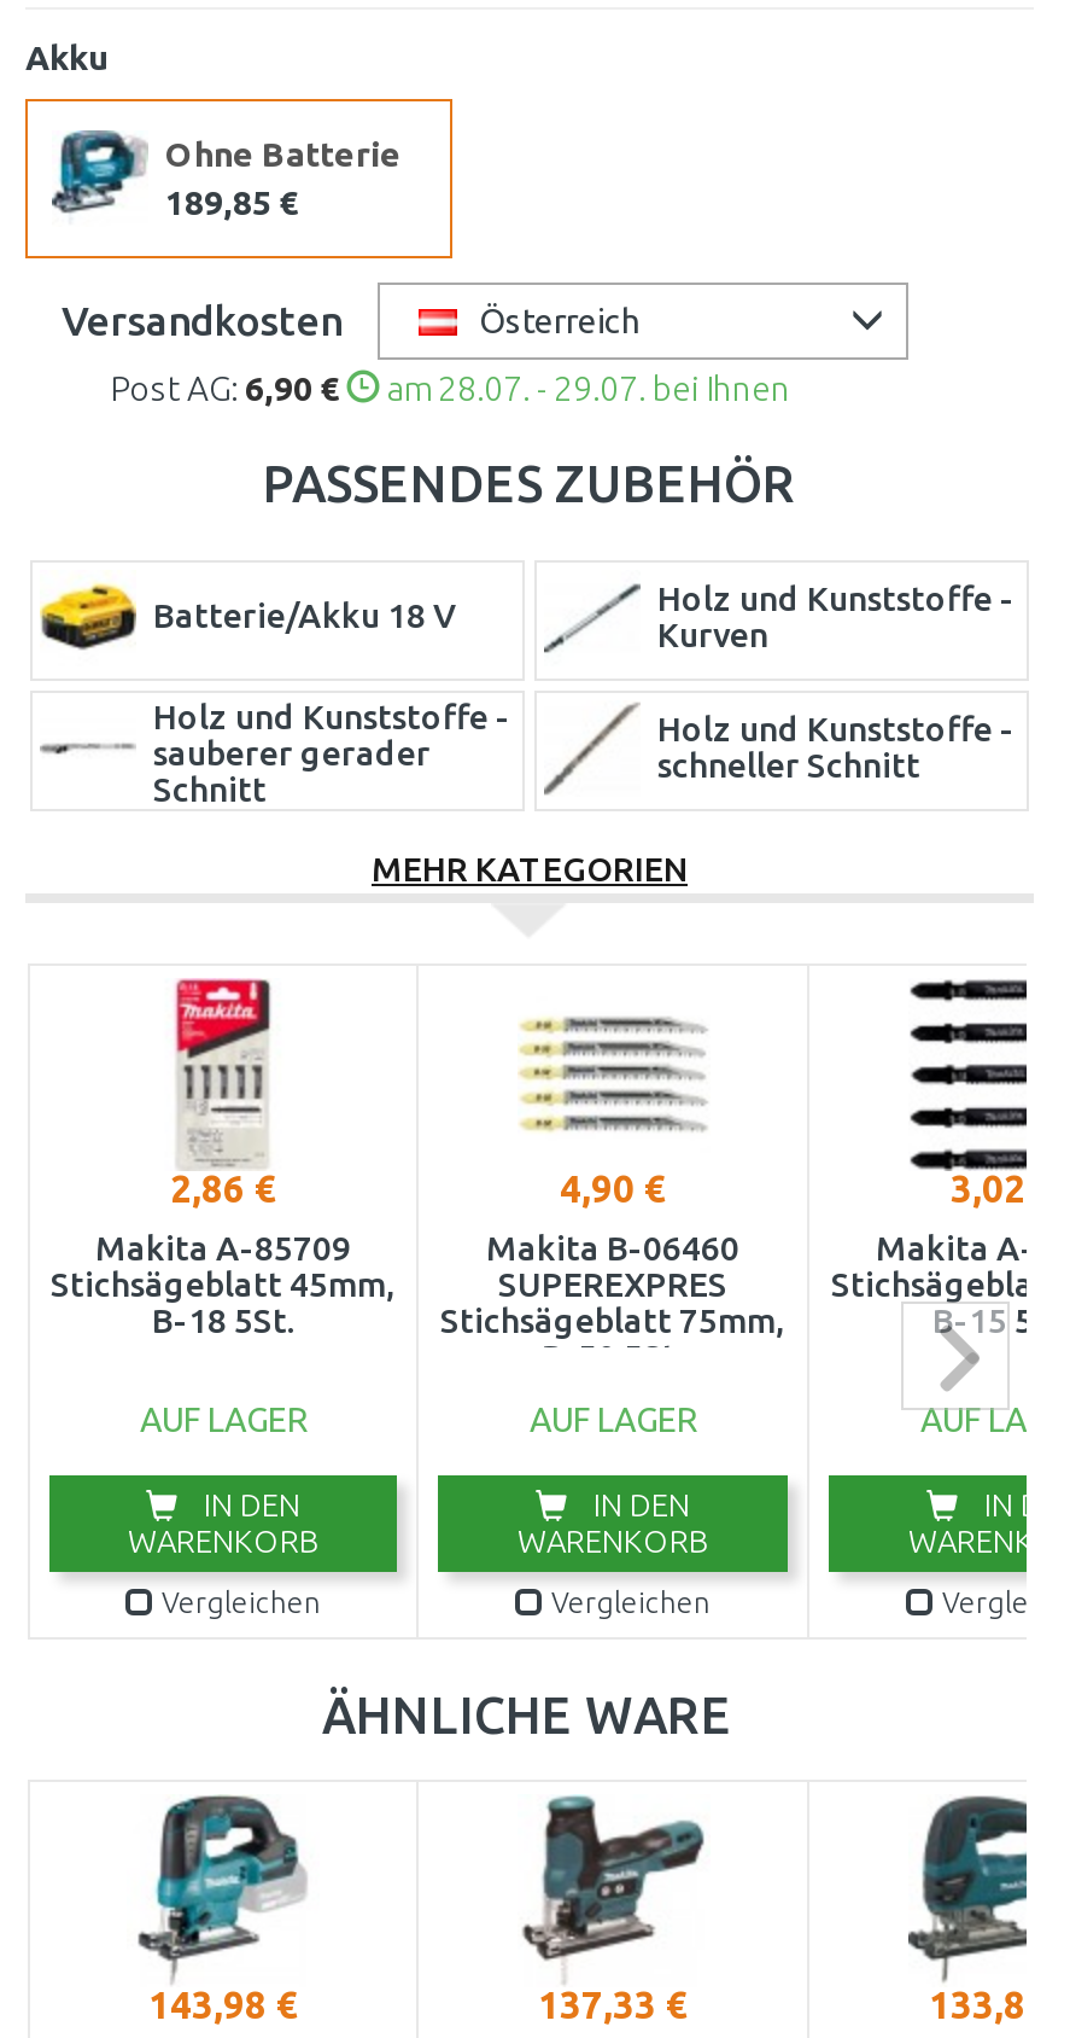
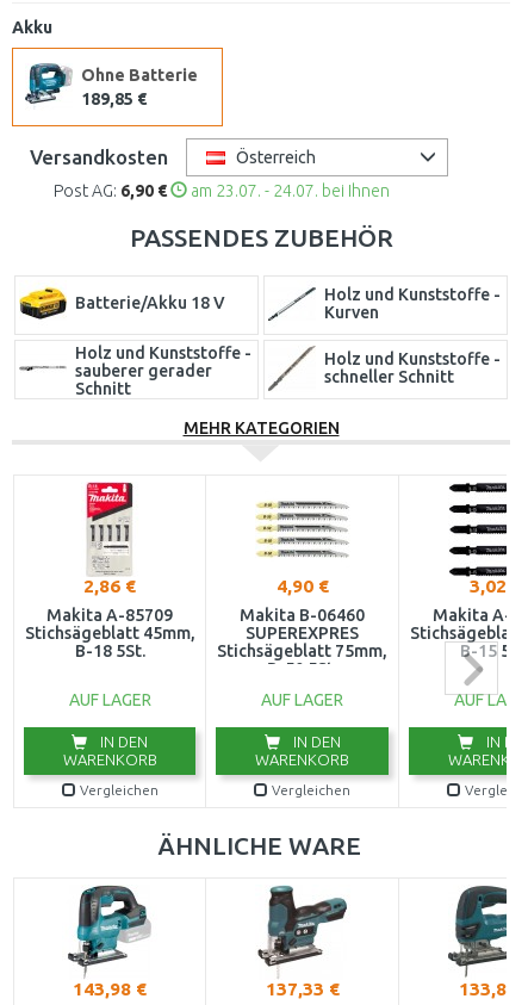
[110,369,790,408] Post AG: 6,90 € am 28.07. - 29.07. bei Ihnen -> [54,181,390,200] Post AG: 6,90 € am 23.07. - 24.07. bei Ihnen

